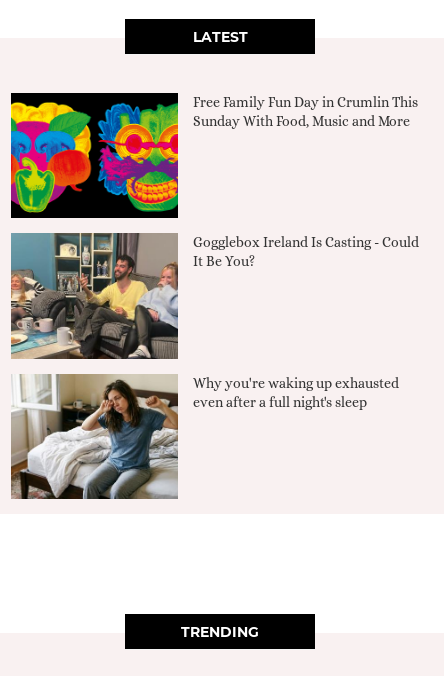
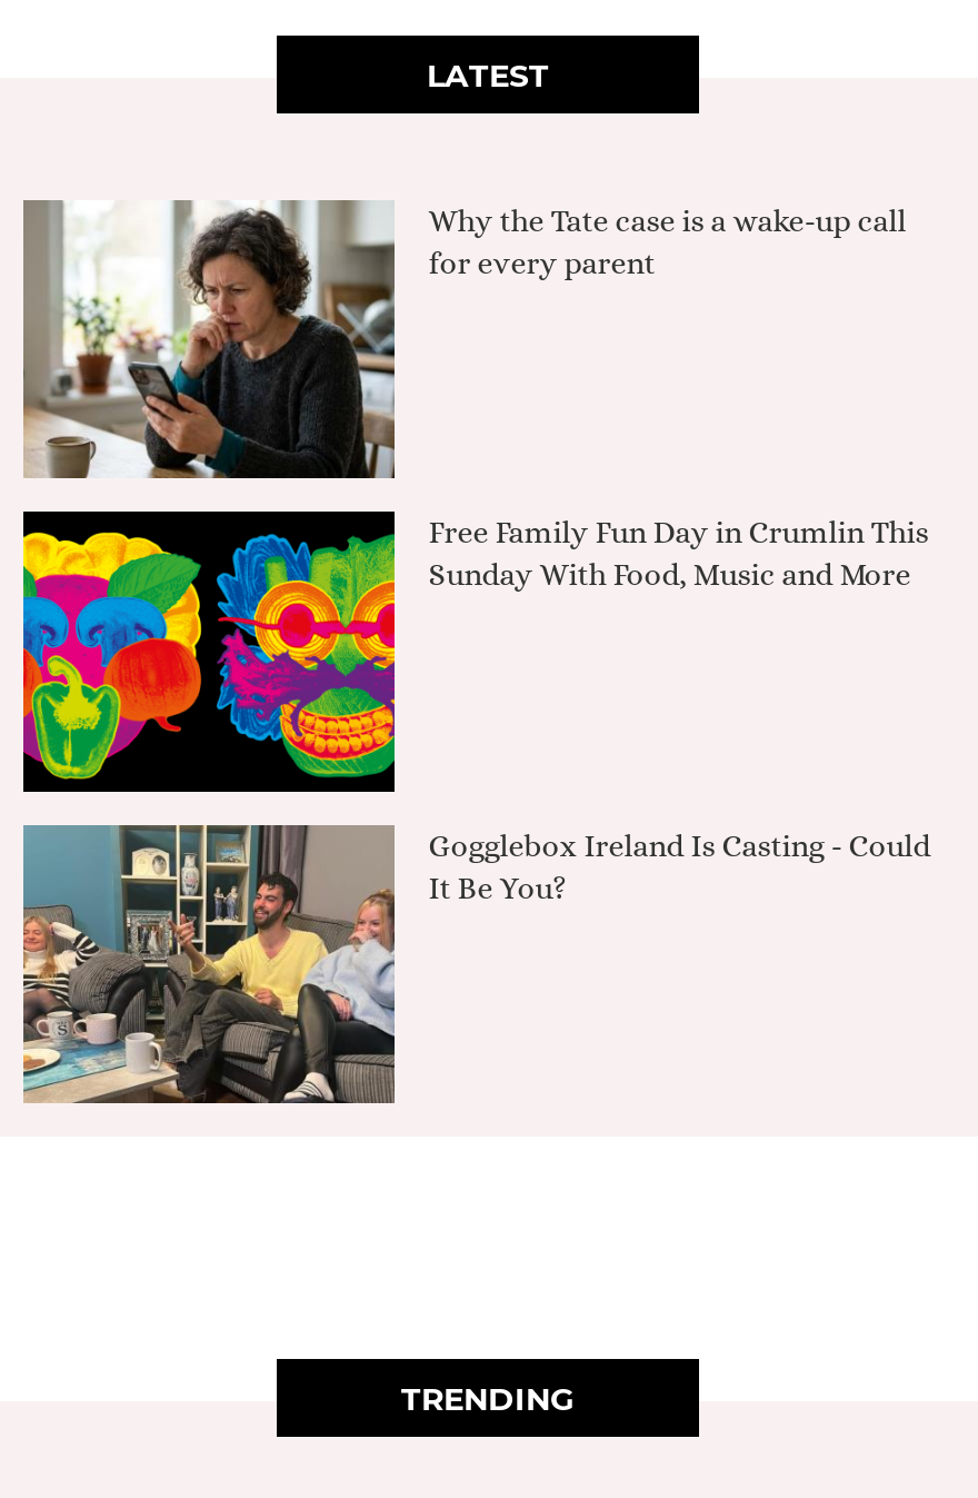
none -> [21,200,906,480] [image] | Why the Tate case is a wake-up call | for every parent
moved [10,94,419,269] -> [21,515,931,905]: [image] | Free Family Fun Day in Crumlin This | Sunday With Food, Music and More | Gogglebox Ireland Is Casting - Could | It Be You?
moved [9,232,180,361] -> [19,821,399,1108]: [image]
[10,374,399,500] [image] | Why you're waking up exhausted | even after a full night's sleep -> none

